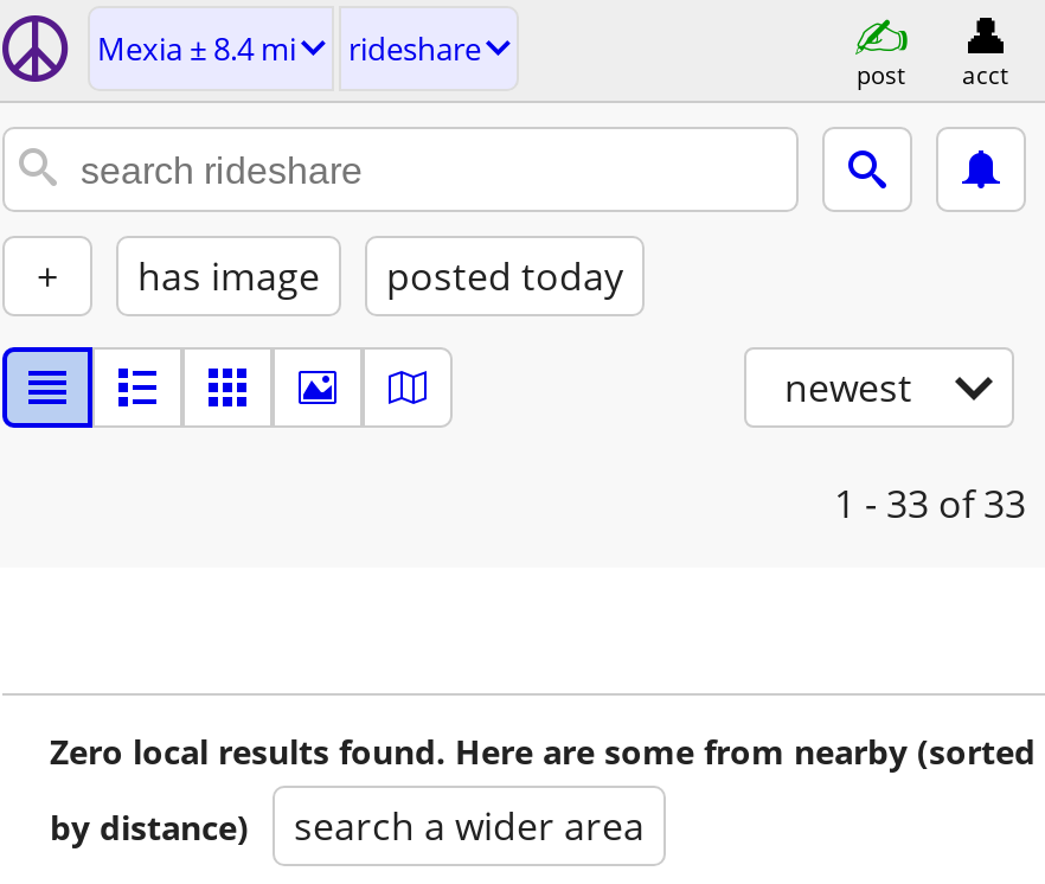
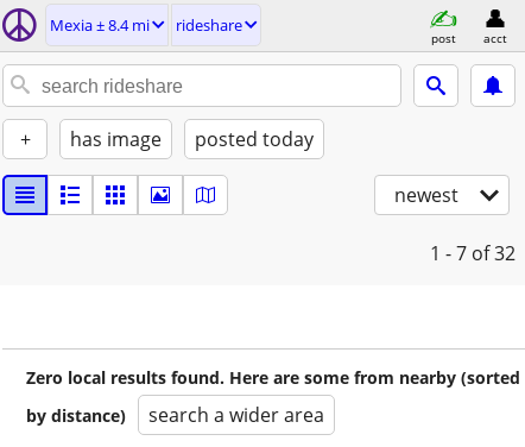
[834,478,1026,530] 1 - 33 of 33 -> [430,240,515,266] 1 - 7 of 32

